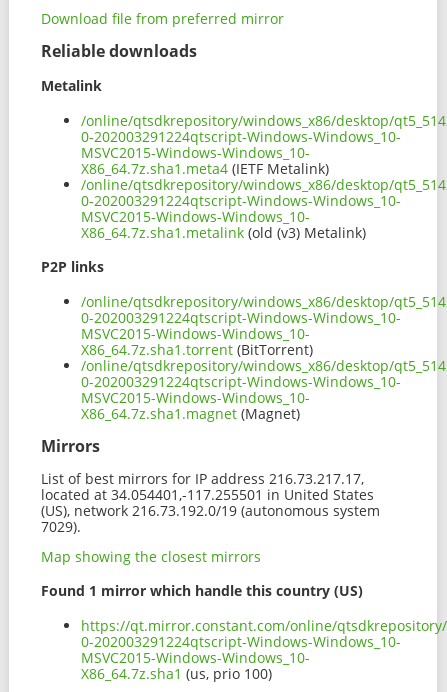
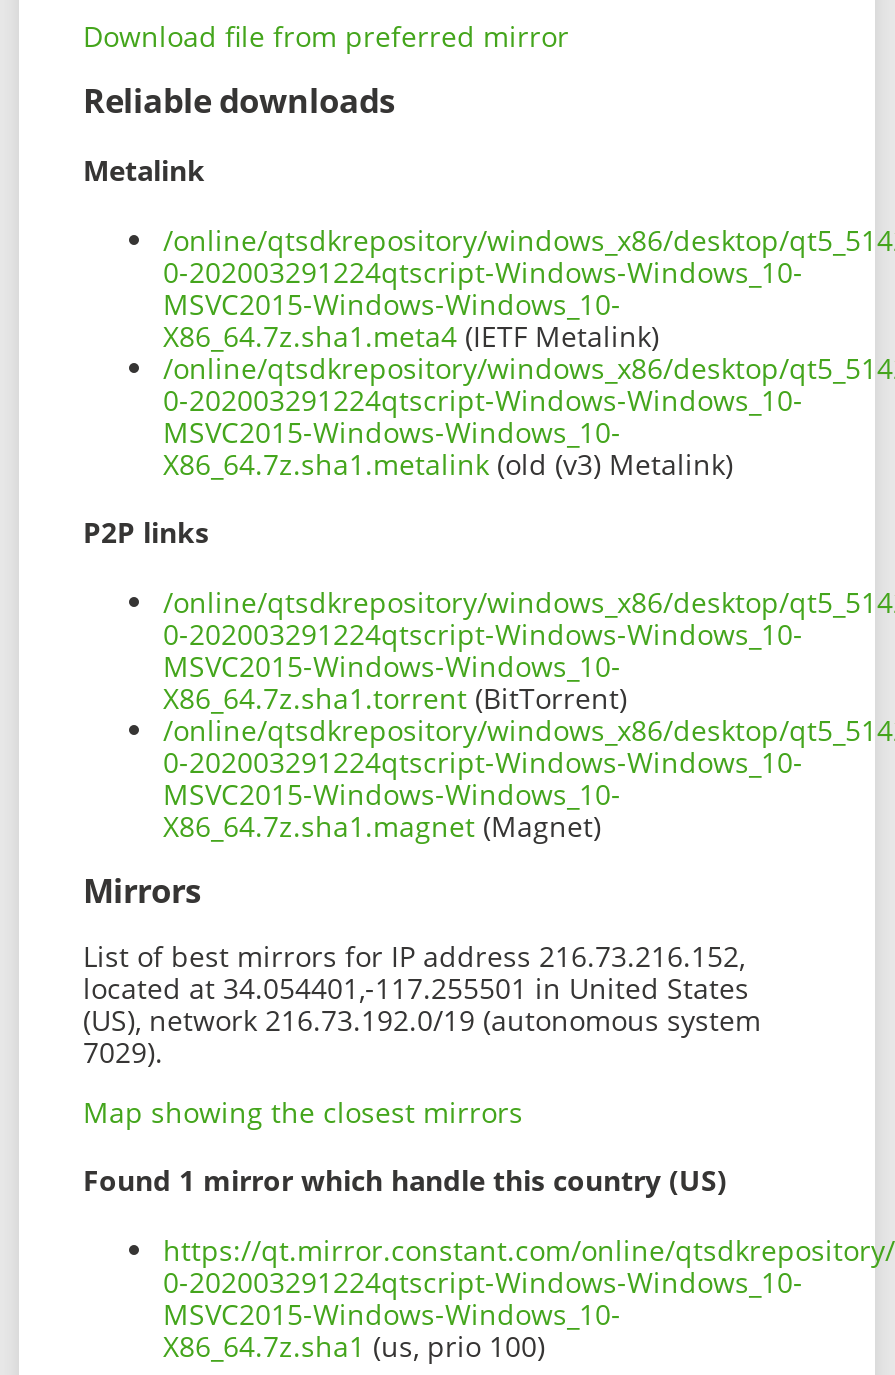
[41,469,364,488] List of best mirrors for IP address 216.73.217.17, -> [83,936,745,974] List of best mirrors for IP address 216.73.216.152,

